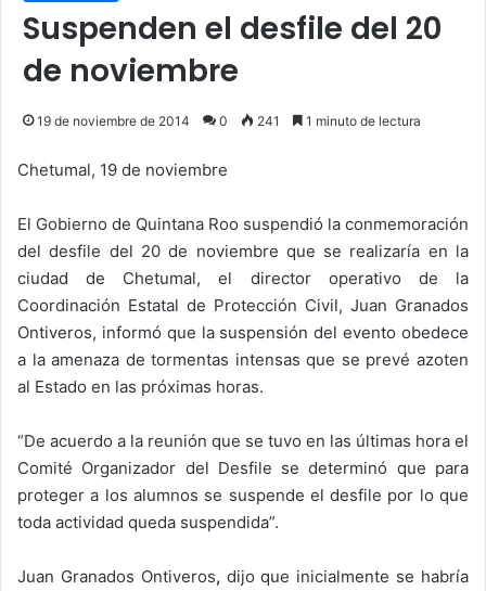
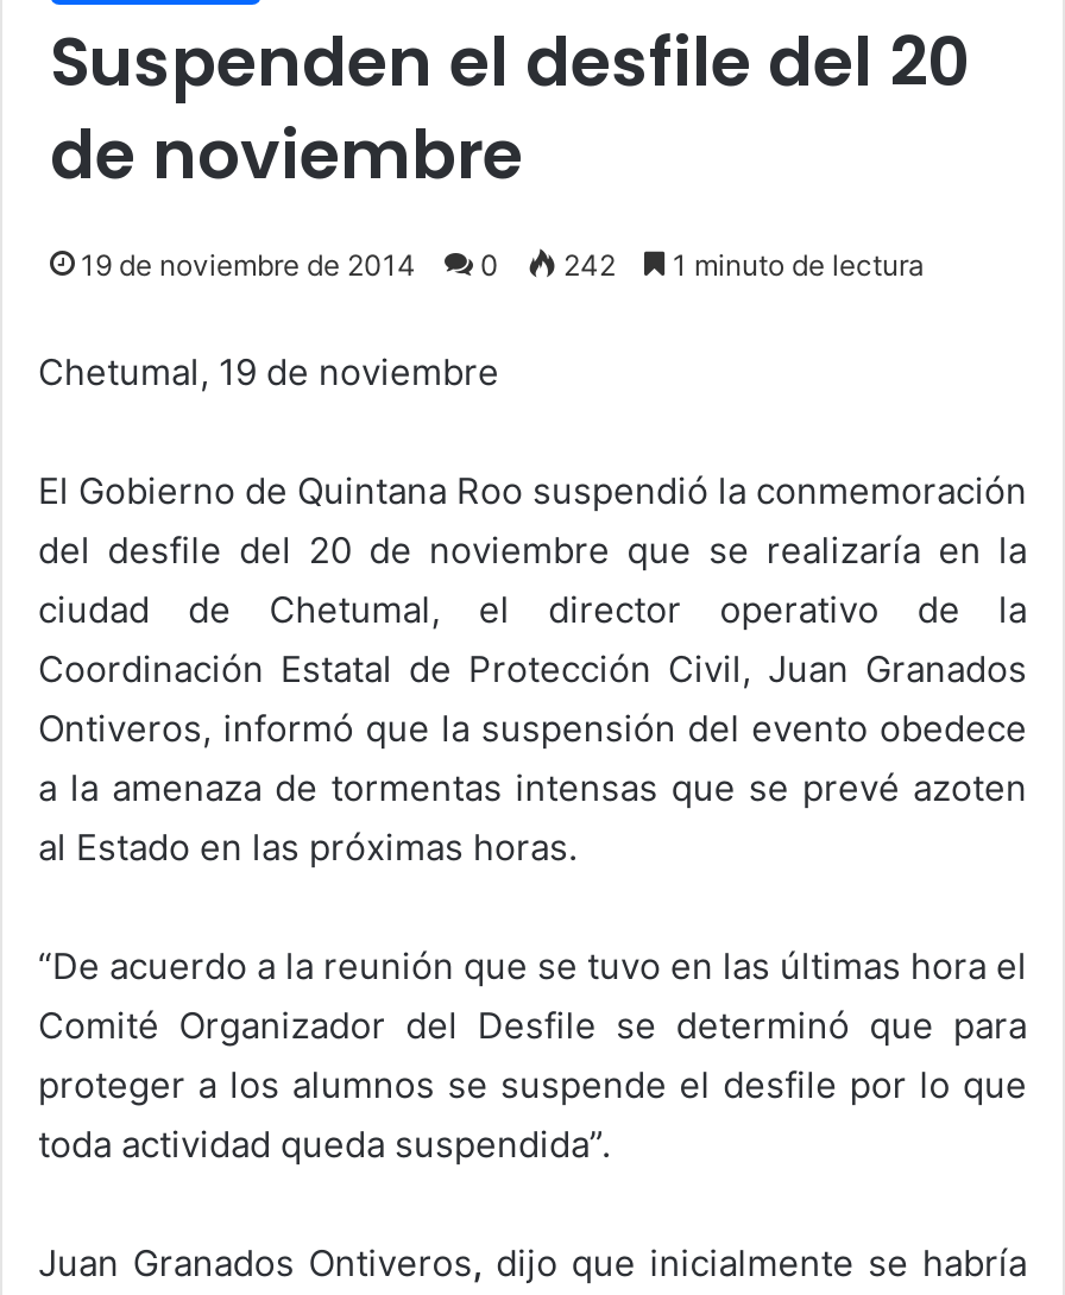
[37,112,421,129] 19 de noviembre de 2014 0 241 1 minuto de lectura -> [81,246,925,282] 19 de noviembre de 2014 0 242 1 minuto de lectura

